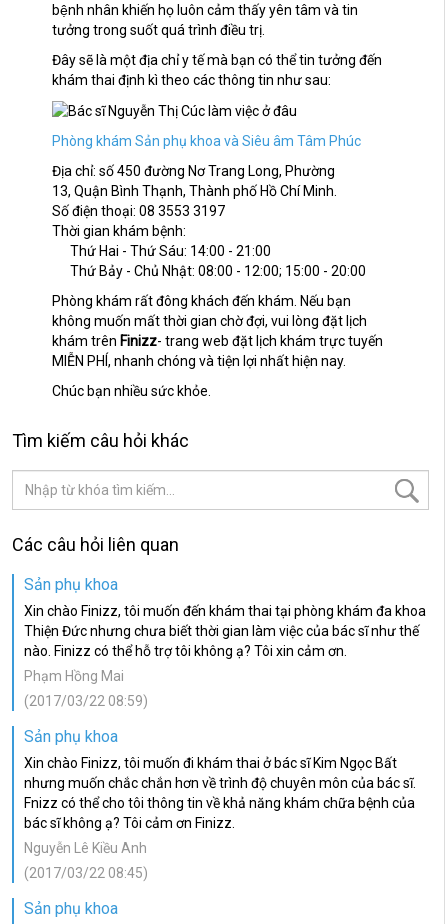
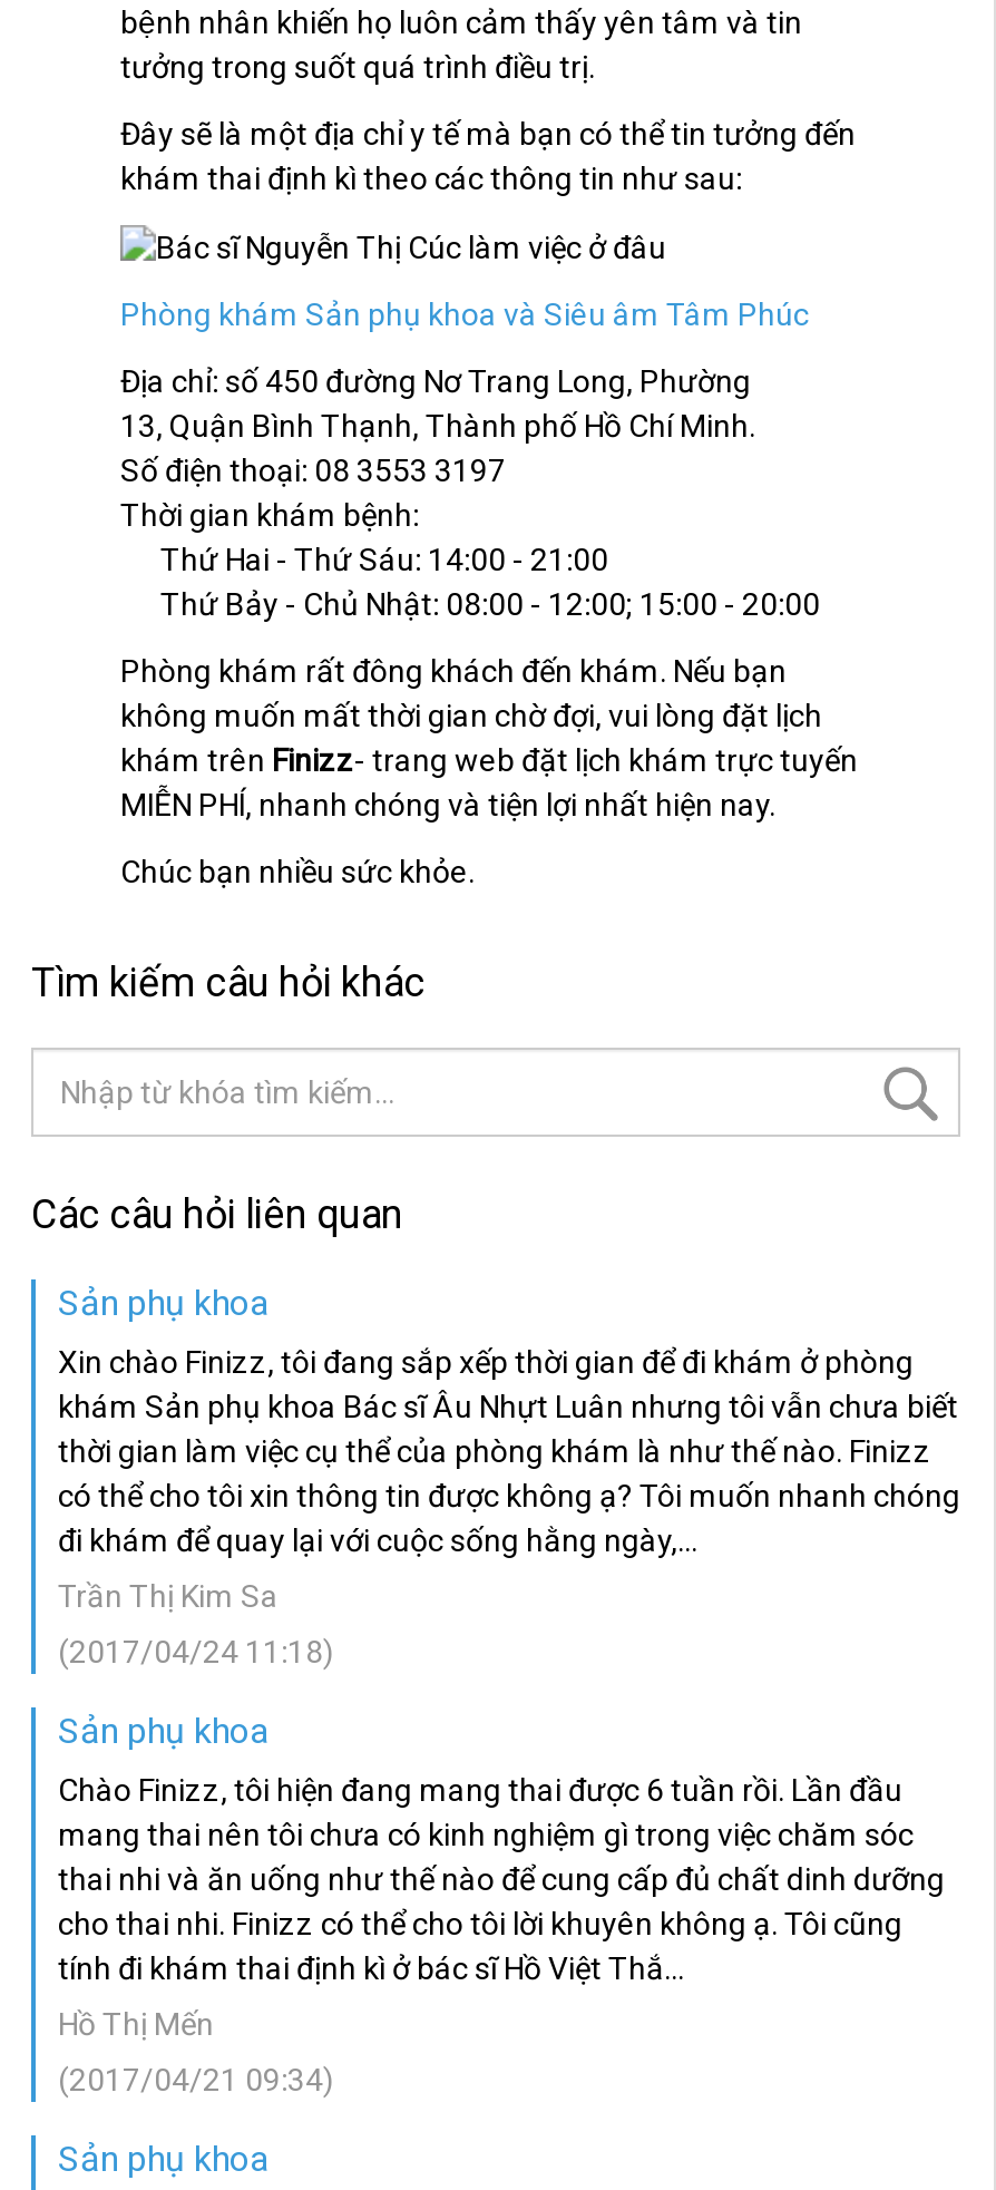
[24,603,426,659] Xin chào Finizz, tôi muốn đến khám thai tại phòng khám đa khoa | Thiện Đức nhưng chưa biết thời gian làm việc của bác sĩ như thế | nào. Finizz có thể hỗ trợ tôi không ạ? Tôi xin cảm ơn. -> [58,1345,960,1559] Xin chào Finizz, tôi đang sắp xếp thời gian để đi khám ở phòng | khám Sản phụ khoa Bác sĩ Âu Nhựt Luân nhưng tôi vẫn chưa biết | thời gian làm việc cụ thể của phòng khám là như thế nào. Finizz | có thể cho tôi xin thông tin được không ạ? Tôi muốn nhanh chóng | đi khám để quay lại với cuộc sống hằng ngày,...
[24,668,124,684] Phạm Hồng Mai -> [58,1579,279,1614] Trần Thị Kim Sa
[24,693,148,709] (2017/03/22 08:59) -> [58,1635,334,1670] (2017/04/24 11:18)
[24,755,416,831] Xin chào Finizz, tôi muốn đi khám thai ở bác sĩ Kim Ngọc Bất | nhưng muốn chắc chắn hơn về trình độ chuyên môn của bác sĩ. | Fnizz có thể cho tôi thông tin về khả năng khám chữa bệnh của | bác sĩ không ạ? Tôi cảm ơn Finizz. -> [58,1773,945,1987] Chào Finizz, tôi hiện đang mang thai được 6 tuần rồi. Lần đầu | mang thai nên tôi chưa có kinh nghiệm gì trong việc chăm sóc | thai nhi và ăn uống như thế nào để cung cấp đủ chất dinh dưỡng | cho thai nhi. Finizz có thể cho tôi lời khuyên không ạ. Tôi cũng | tính đi khám thai định kì ở bác sĩ Hồ Việt Thắ...
[24,840,147,856] Nguyễn Lê Kiều Anh -> [58,2007,214,2042] Hồ Thị Mến
[24,865,148,881] (2017/03/22 08:45) -> [58,2063,334,2098] (2017/04/21 09:34)

